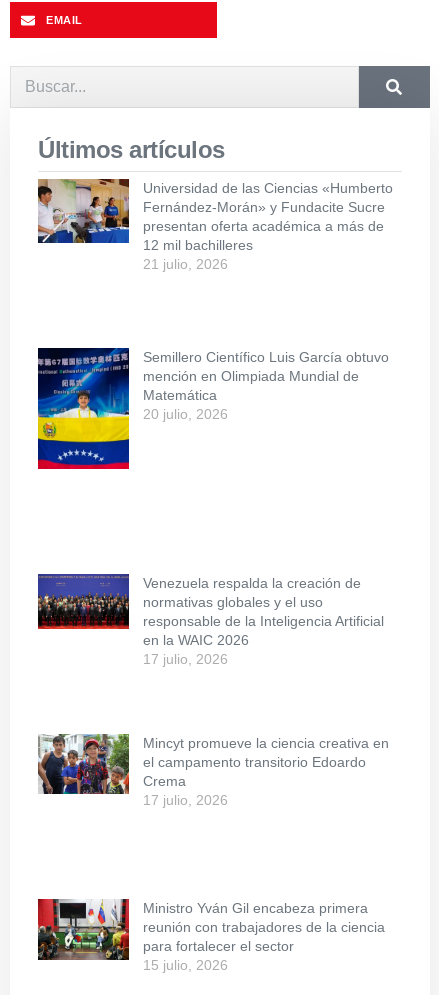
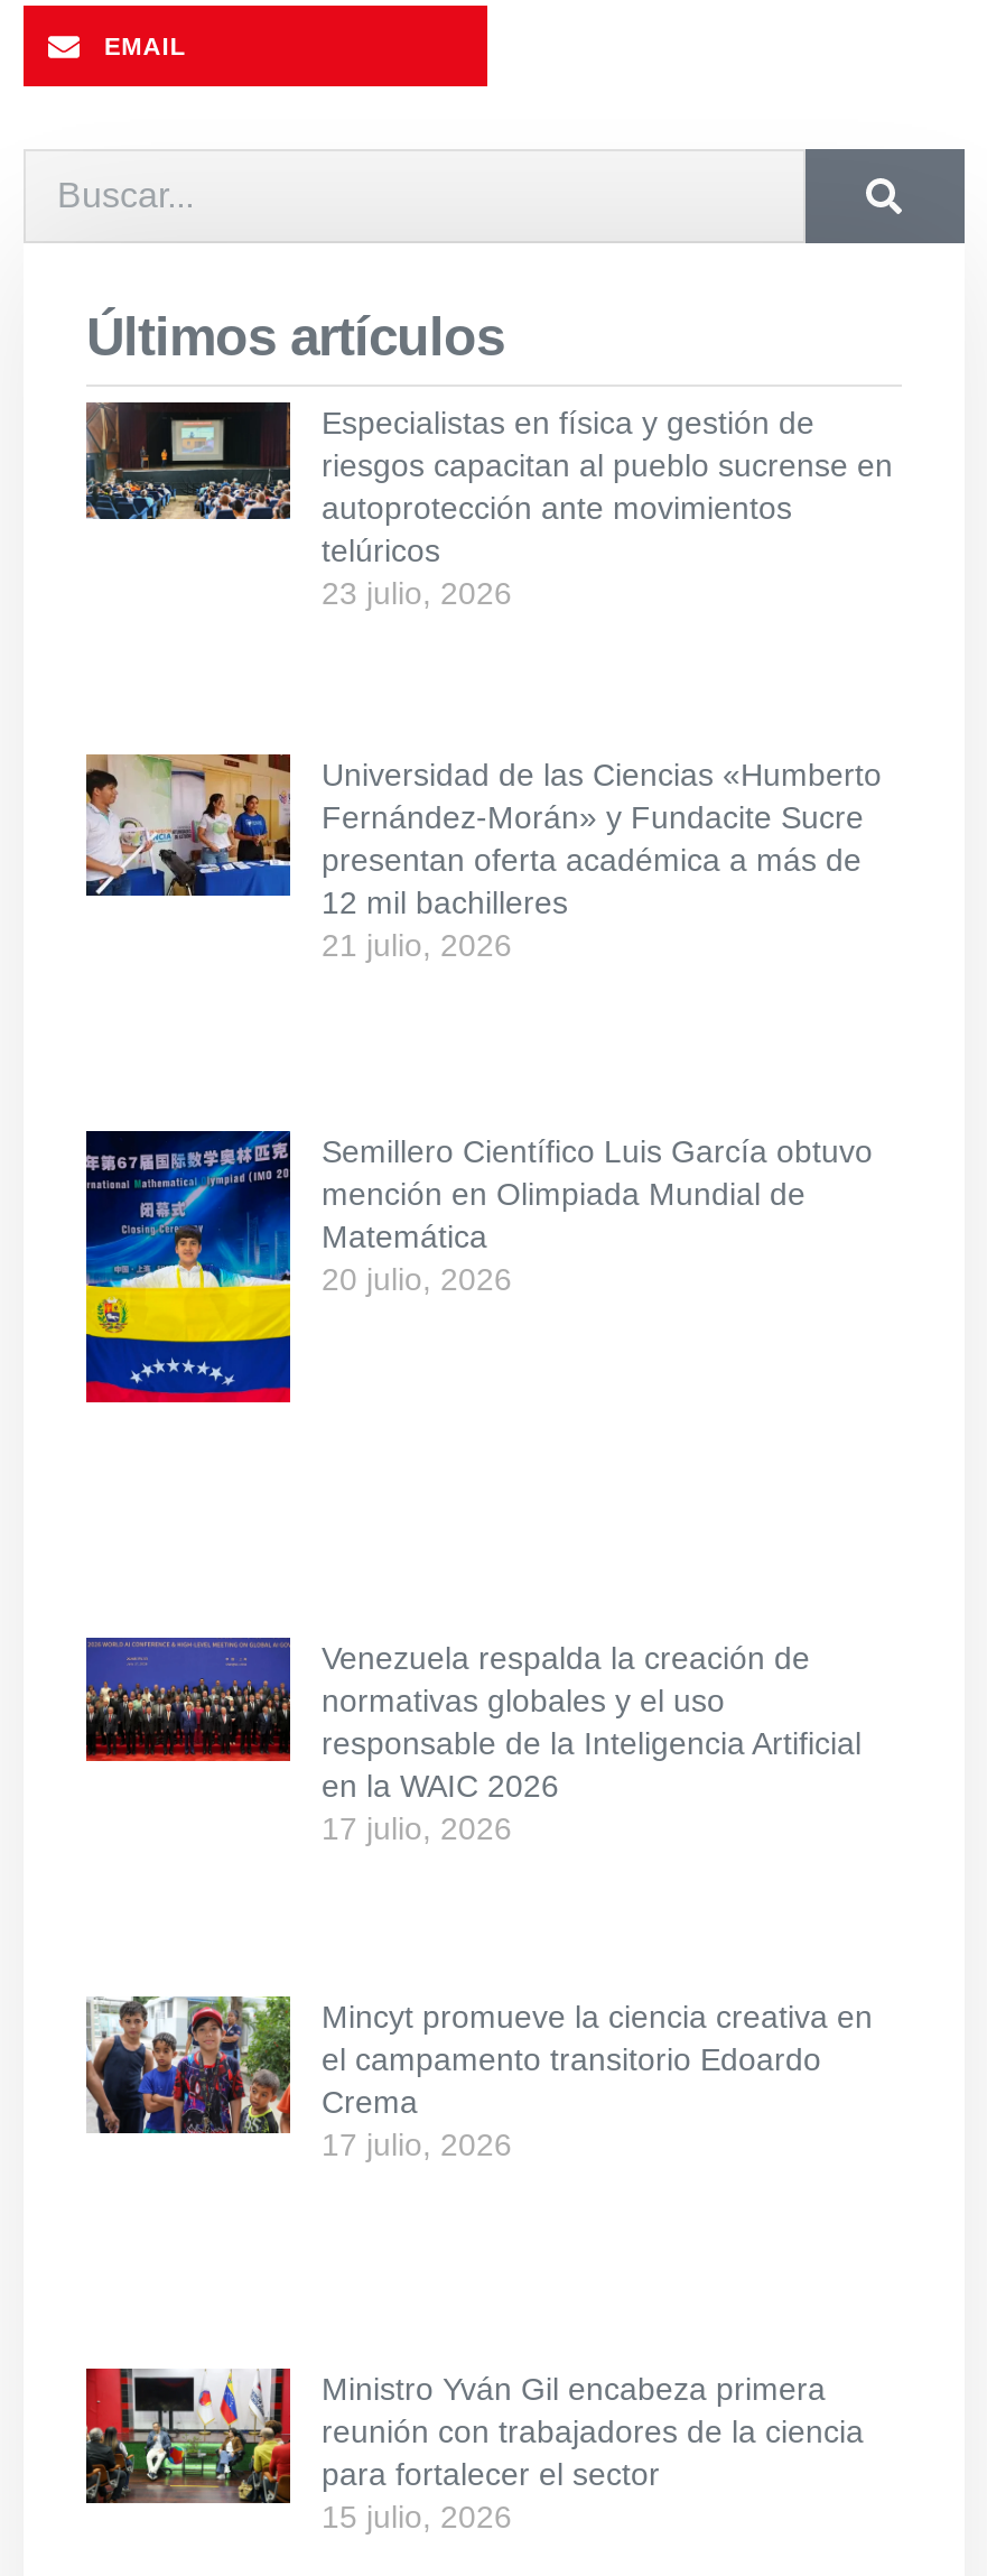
none -> [84,400,893,612] [image] | Especialistas en física y gestión de | riesgos capacitan al pueblo sucrense en | autoprotección ante movimientos | telúricos | 23 julio, 2026

